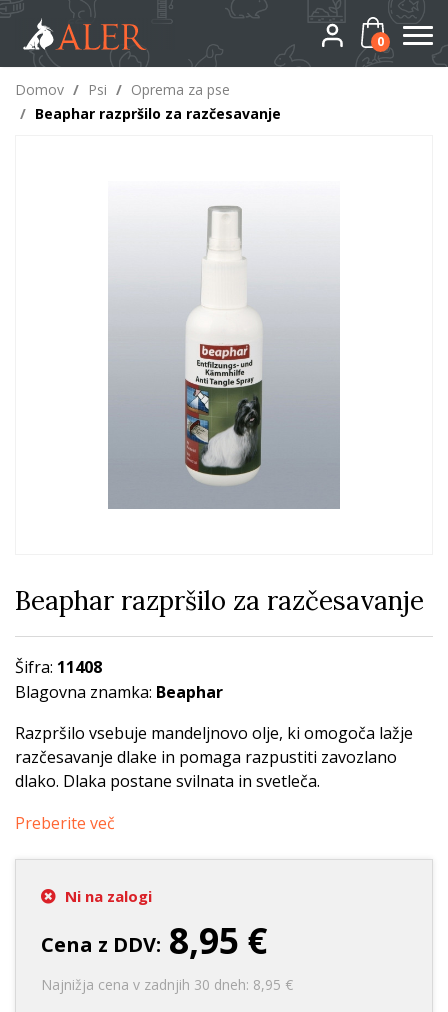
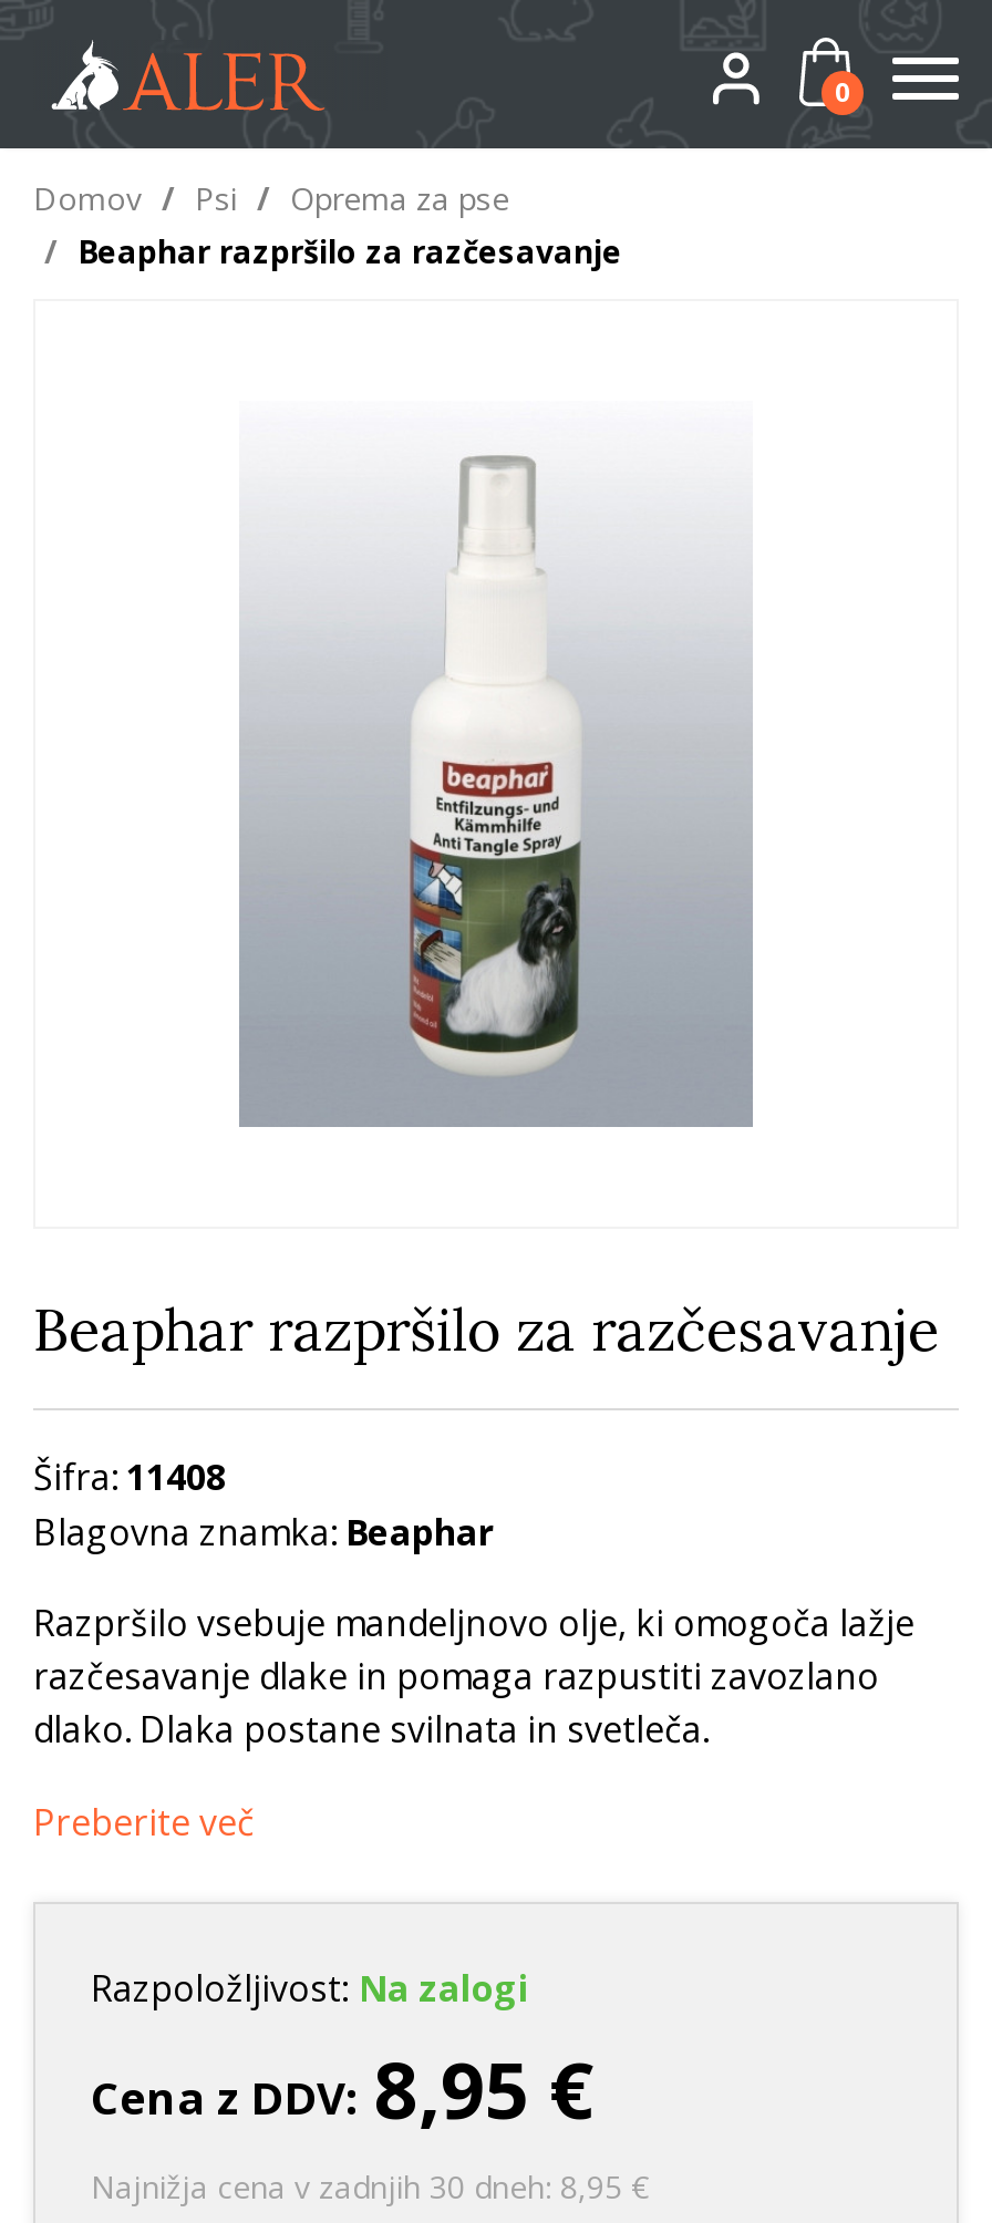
[65,886,152,906] Ni na zalogi -> [91,1965,529,2014] Razpoložljivost: Na zalogi

